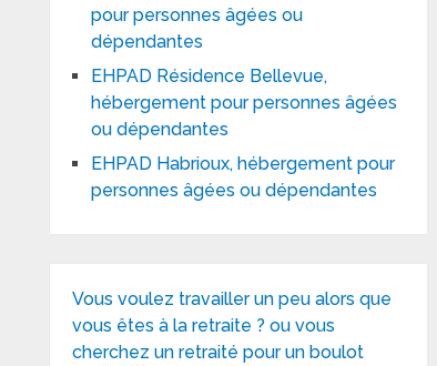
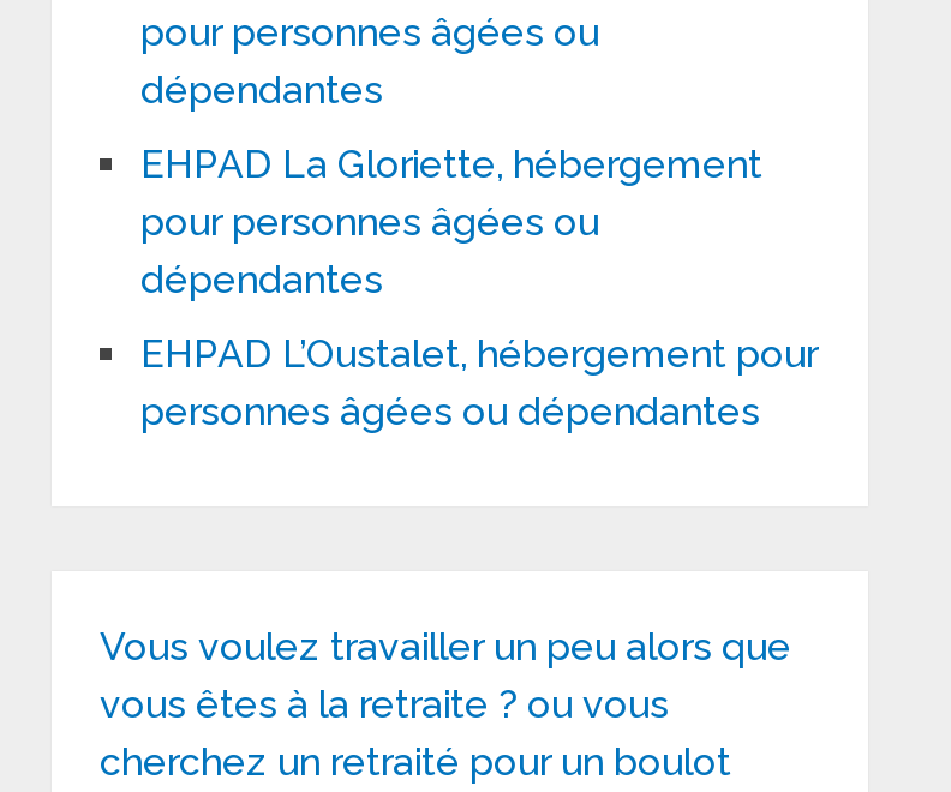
[91,65,397,139] EHPAD Résidence Bellevue, | hébergement pour personnes âgées | ou dépendantes -> [140,141,762,301] EHPAD La Gloriette, hébergement | pour personnes âgées ou | dépendantes
[91,153,395,174] EHPAD Habrioux, hébergement pour -> [140,330,818,376] EHPAD L’Oustalet, hébergement pour

